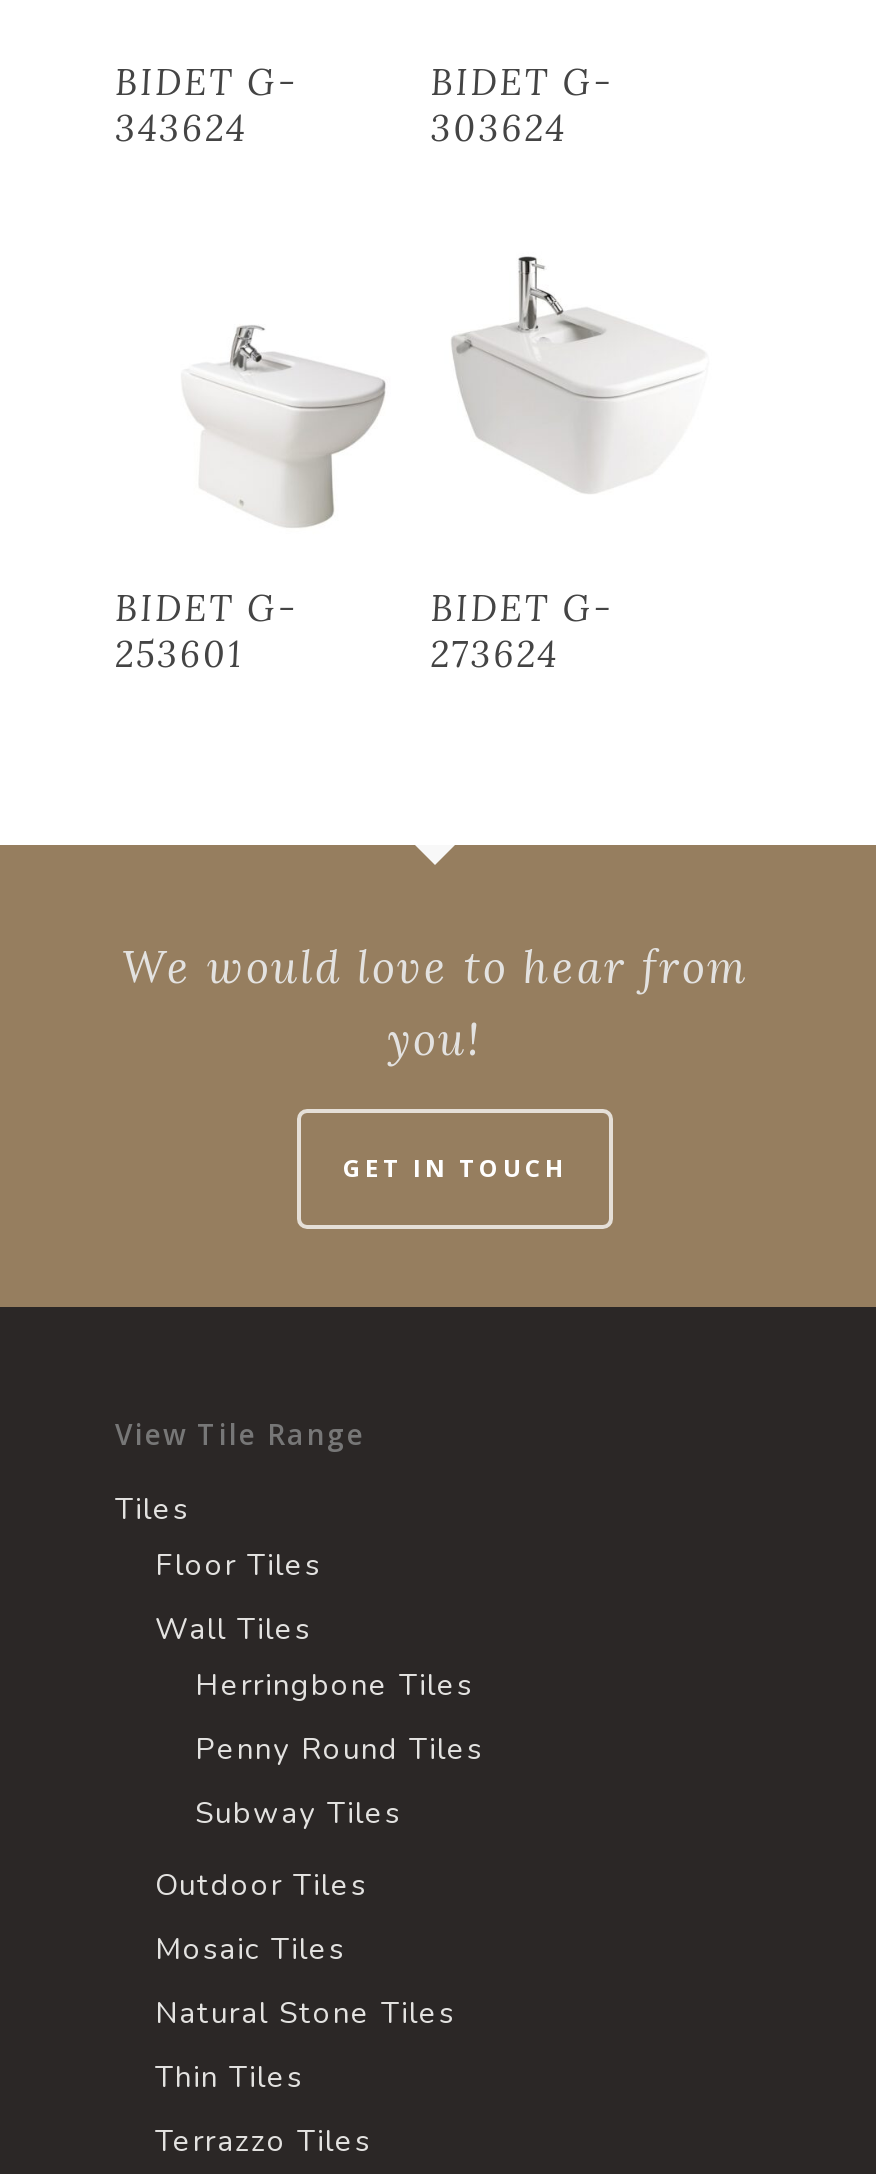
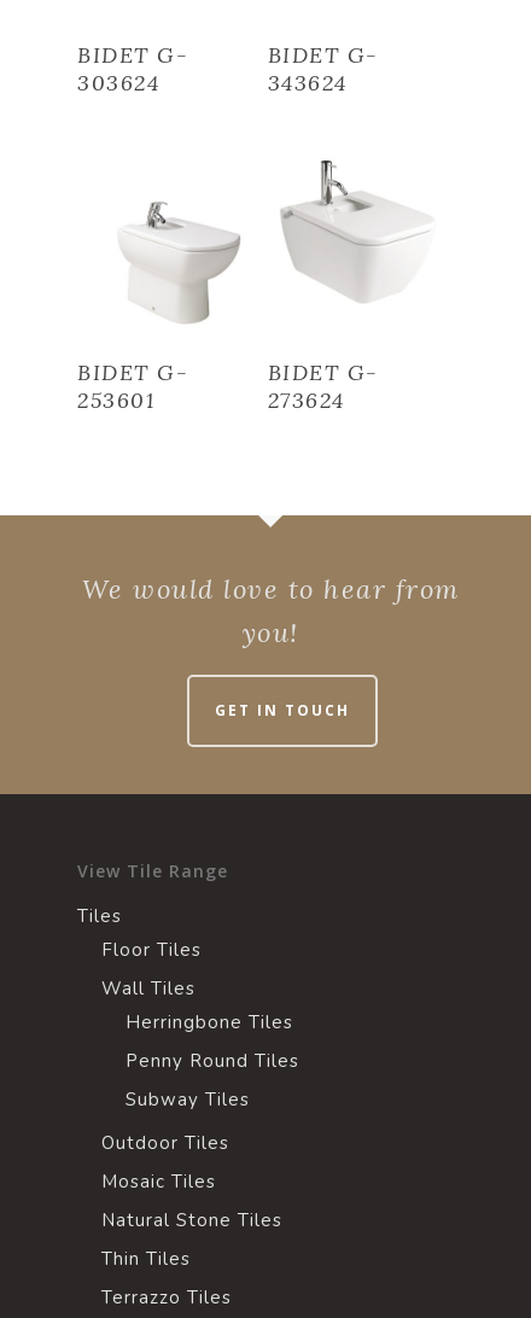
[115,105,247,151] 343624 -> [77,69,159,96] 303624
[431,105,567,151] 303624 -> [268,69,347,96] 343624

